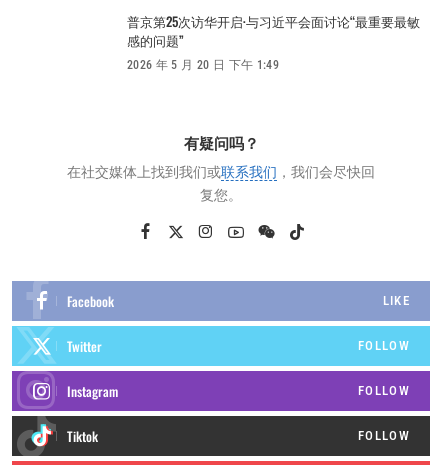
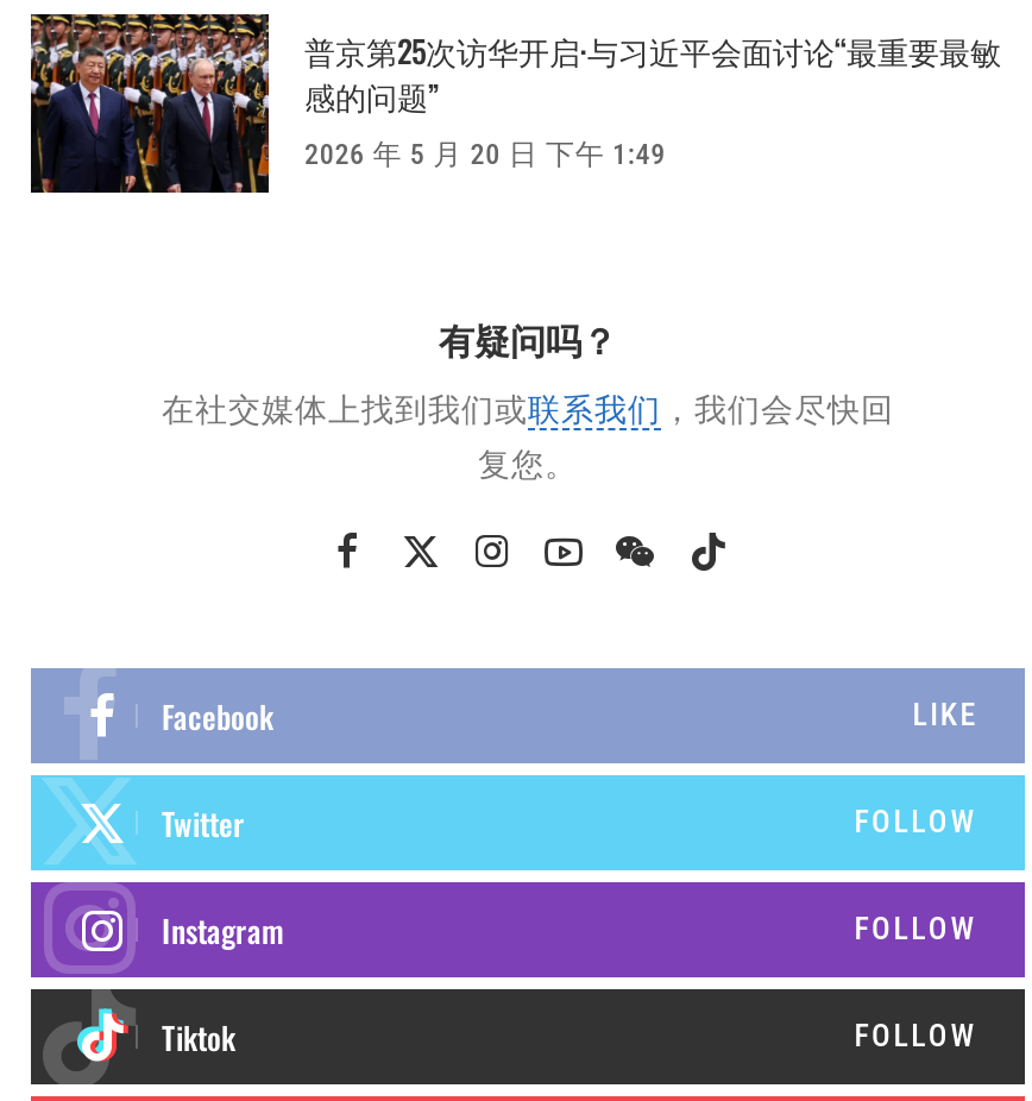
none -> [29,12,271,195] [image]

